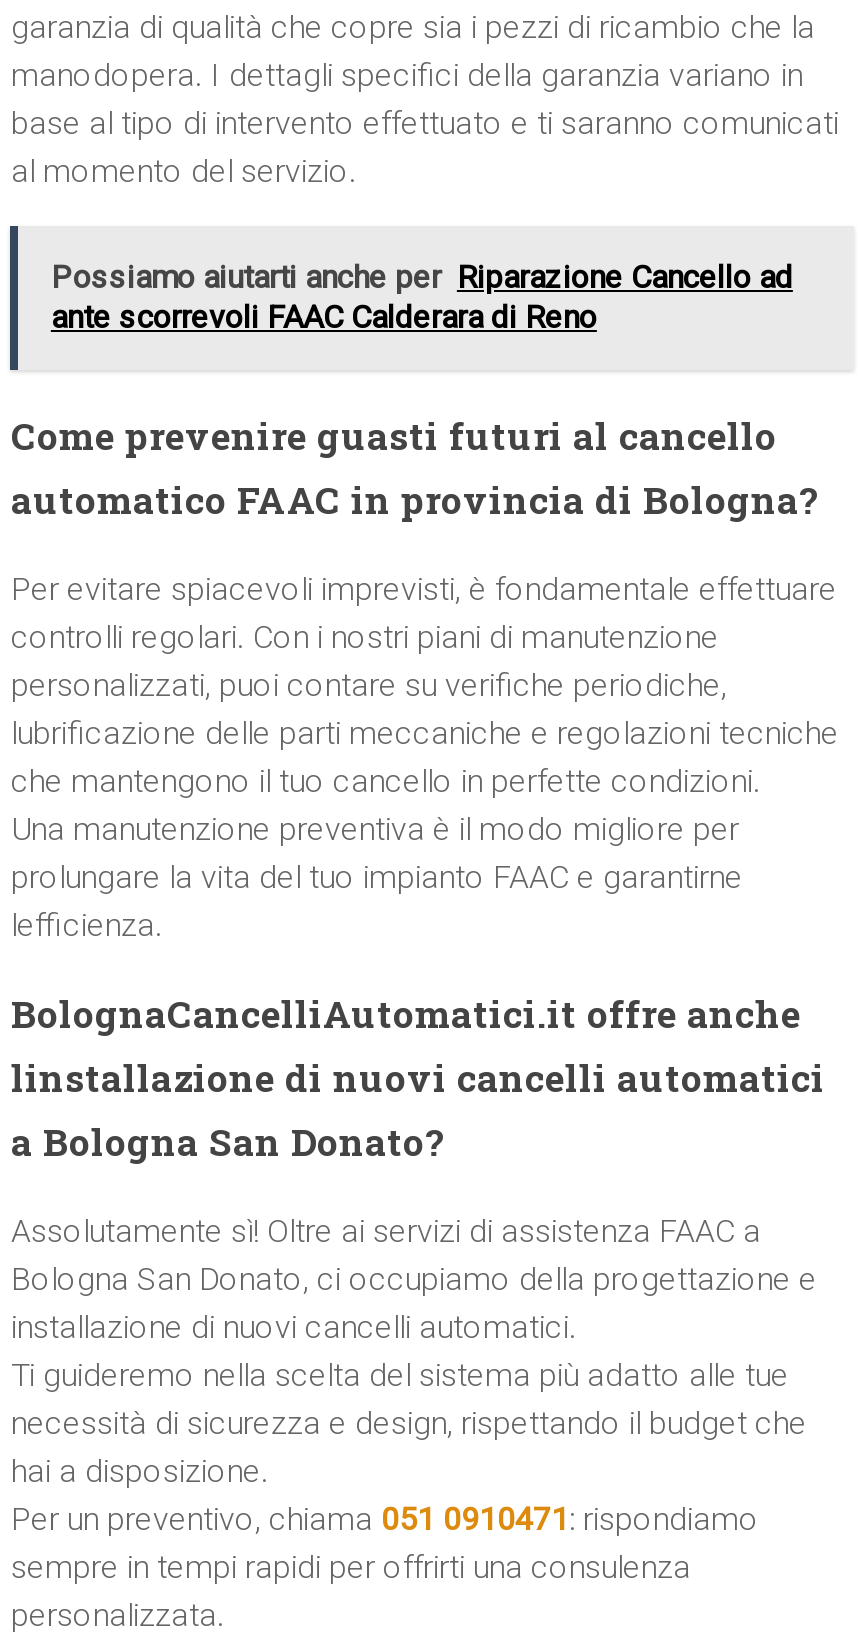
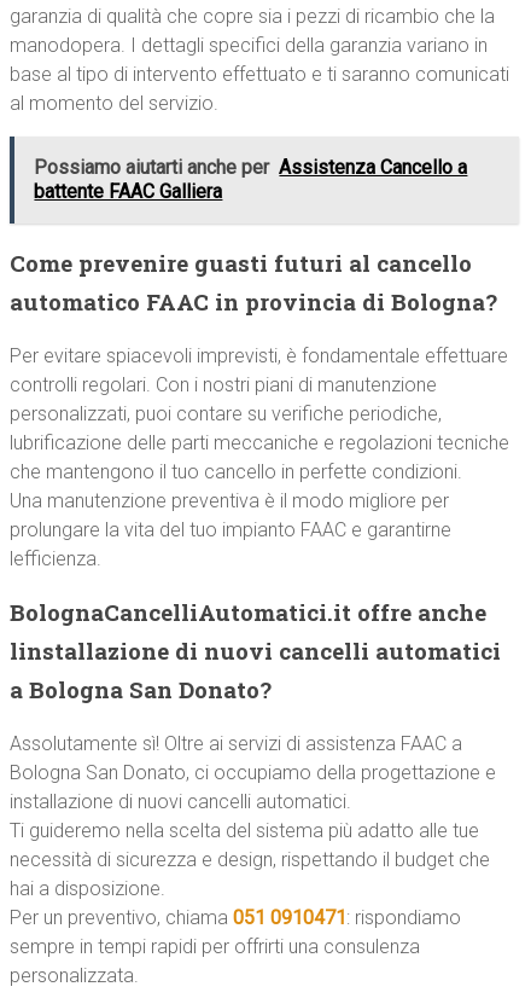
[51,258,793,336] Possiamo aiutarti anche per Riparazione Cancello ad | ante scorrevoli FAAC Calderara di Reno -> [34,156,468,203] Possiamo aiutarti anche per Assistenza Cancello a | battente FAAC Galliera

